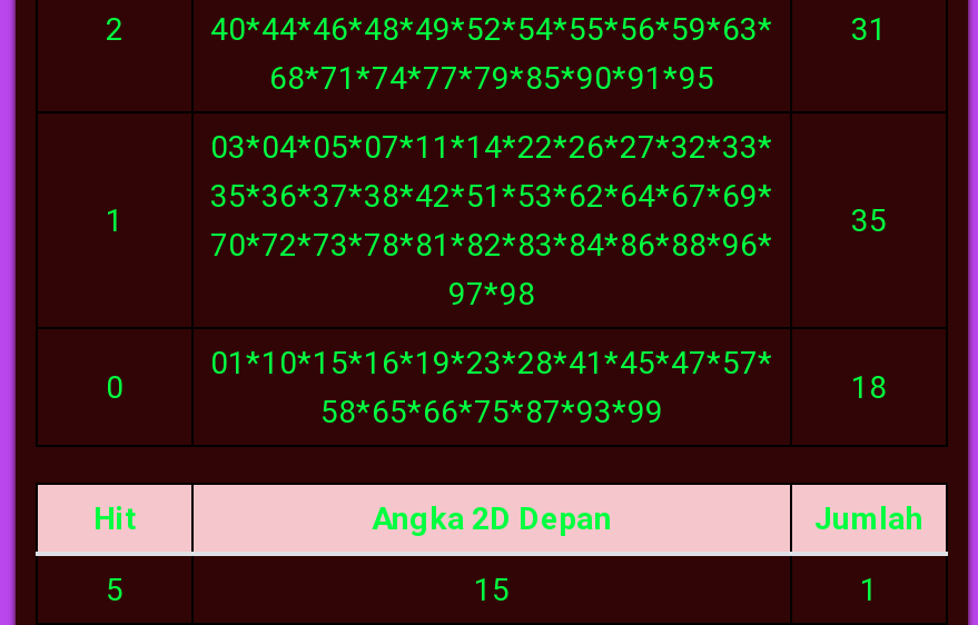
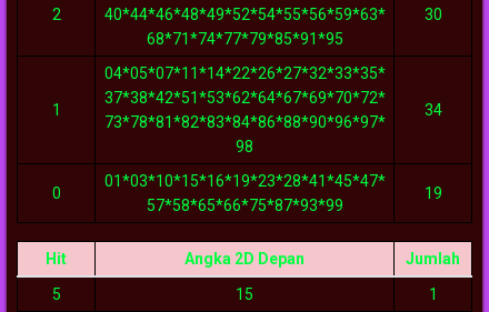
[851,10,887,46] 31 -> [424,5,442,23] 30
[269,59,714,95] 68*71*74*77*79*85*90*91*95 -> [146,30,343,47] 68*71*74*77*79*85*91*95
[210,128,773,164] 03*04*05*07*11*14*22*26*27*32*33* -> [104,64,385,82] 04*05*07*11*14*22*26*27*32*33*35*
[210,177,773,213] 35*36*37*38*42*51*53*62*64*67*69* -> [104,88,385,106] 37*38*42*51*53*62*64*67*69*70*72*
[851,202,887,237] 35 -> [424,101,442,118] 34
[210,226,773,262] 70*72*73*78*81*82*83*84*86*88*96* -> [104,113,385,131] 73*78*81*82*83*84*86*88*90*96*97*
[448,275,535,311] 97*98 -> [236,137,253,155] 98
[210,344,773,380] 01*10*15*16*19*23*28*41*45*47*57* -> [104,172,385,190] 01*03*10*15*16*19*23*28*41*45*47*
[851,369,887,404] 18 -> [424,184,442,202] 19
[320,393,663,429] 58*65*66*75*87*93*99 -> [146,196,343,214] 57*58*65*66*75*87*93*99

